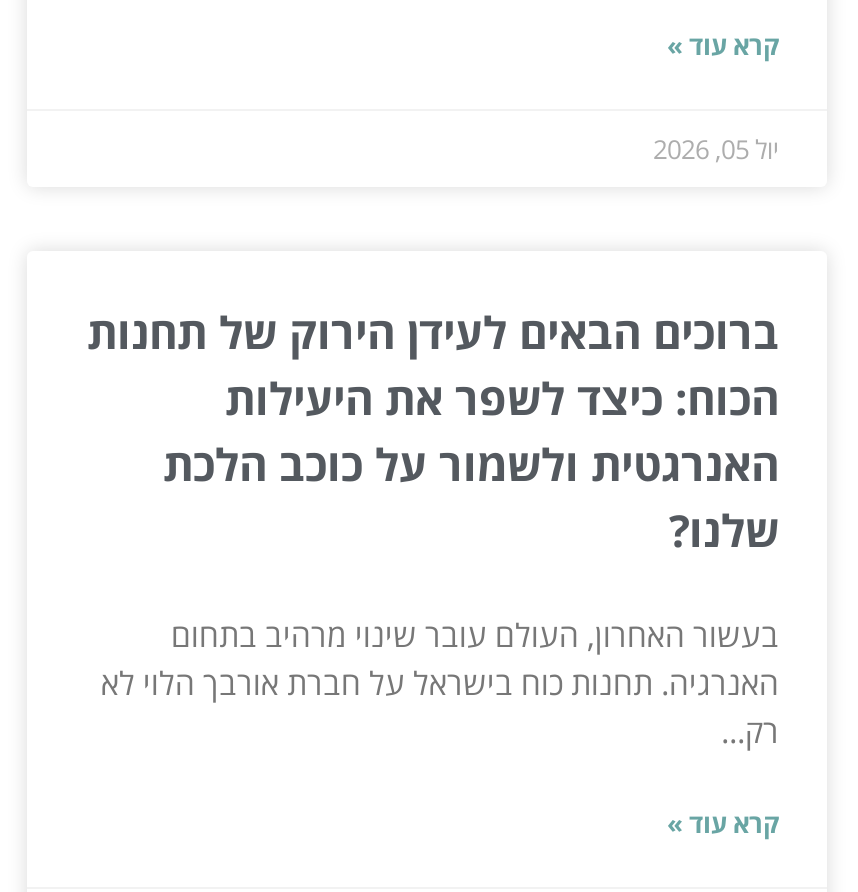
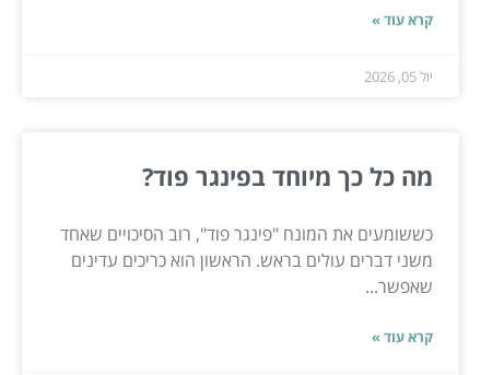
[87,301,779,559] ברוכים הבאים לעידן הירוק של תחנות | הכוח: כיצד לשפר את היעילות | האנרגטית ולשמור על כוכב הלכת | שלנו? -> [142,160,433,192] מה כל כך מיוחד בפינגר פוד?
[101,613,779,753] בעשור האחרון, העולם עובר שינוי מרהיב בתחום | האנרגיה. תחנות כוח בישראל על חברת אורבך הלוי לא | רק... -> [60,222,433,298] כששומעים את המונח "פינגר פוד", רוב הסיכויים שאחד | משני דברים עולים בראש. הראשון הוא כריכים עדינים | שאפשר...

